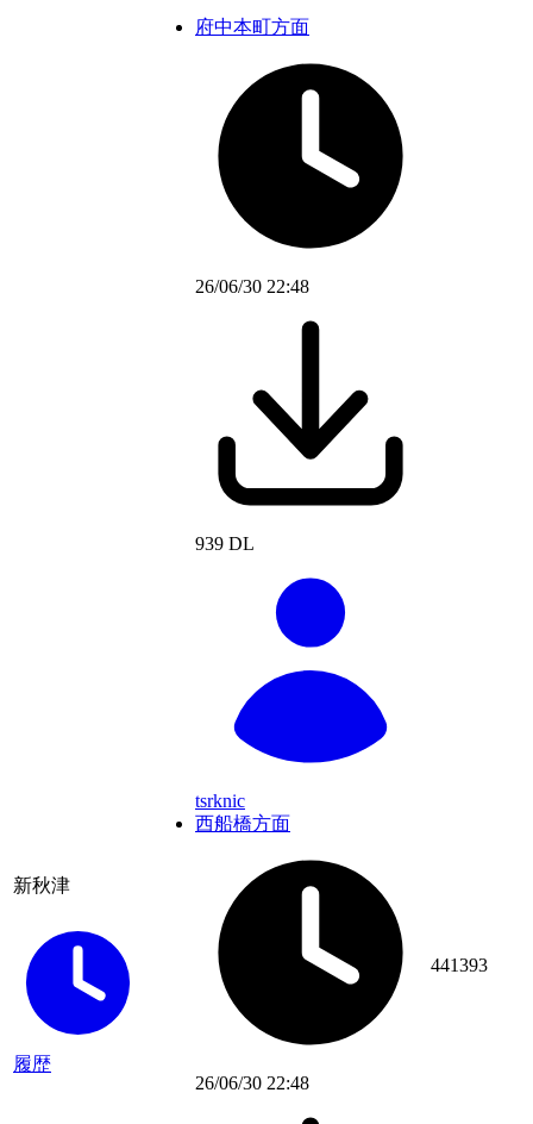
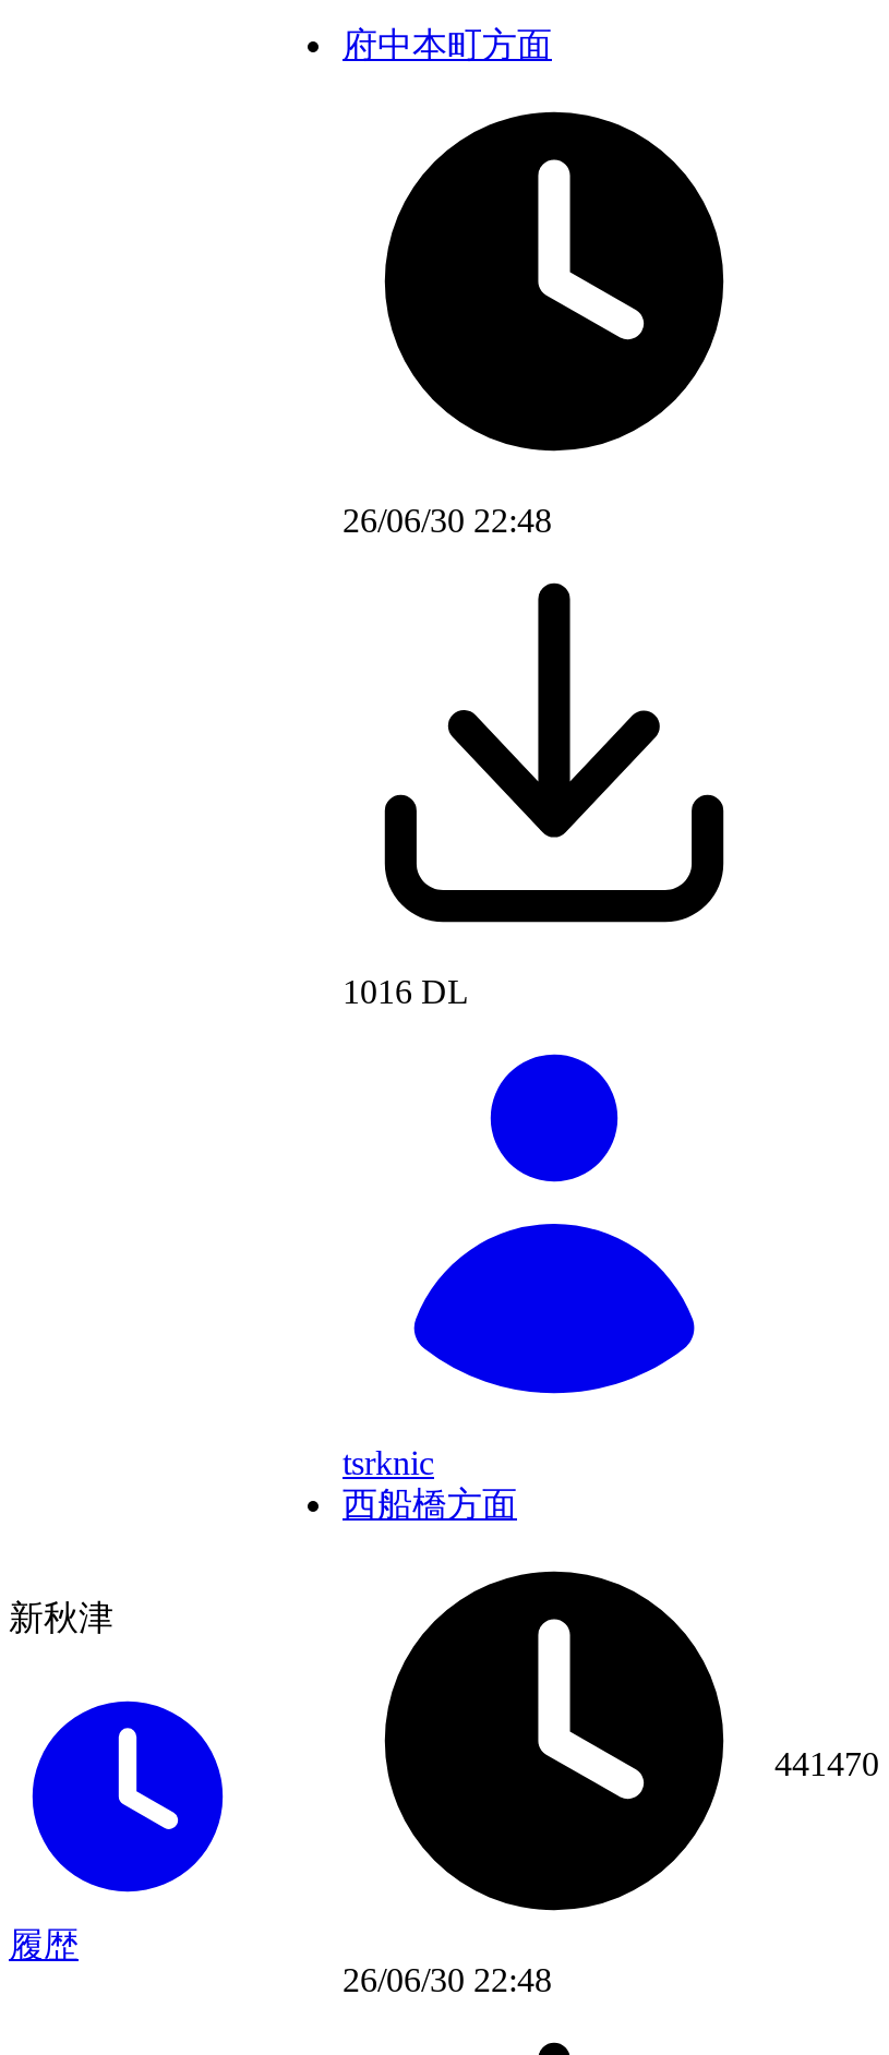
[195,533,253,554] 939 DL -> [343,973,467,1010] 1016 DL
[431,955,488,975] 441393 -> [774,1745,879,1782] 441470

